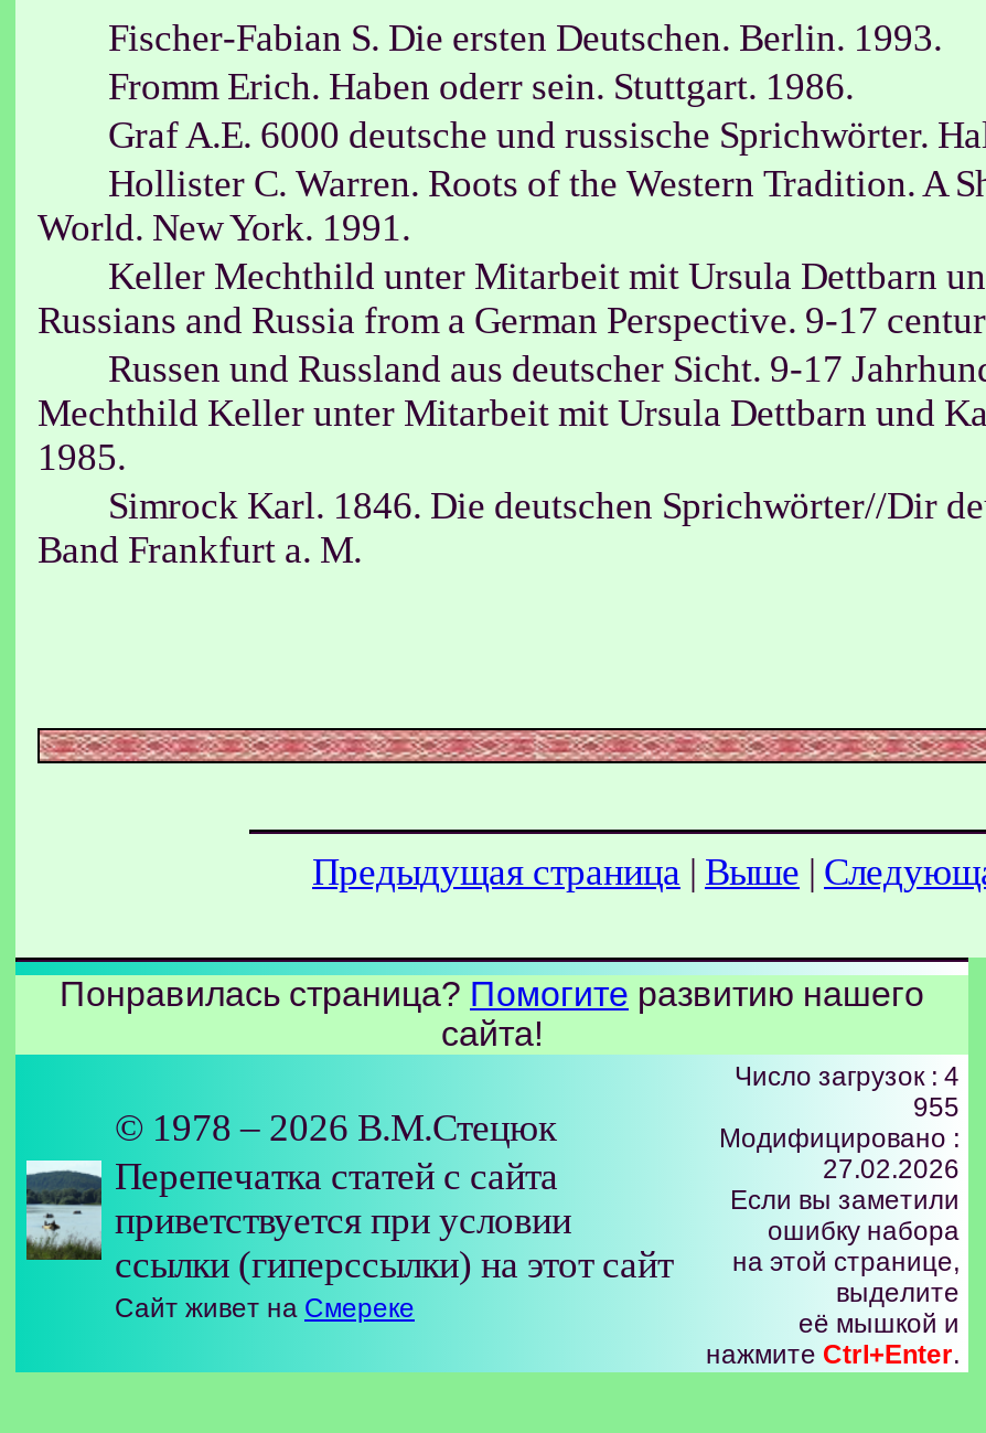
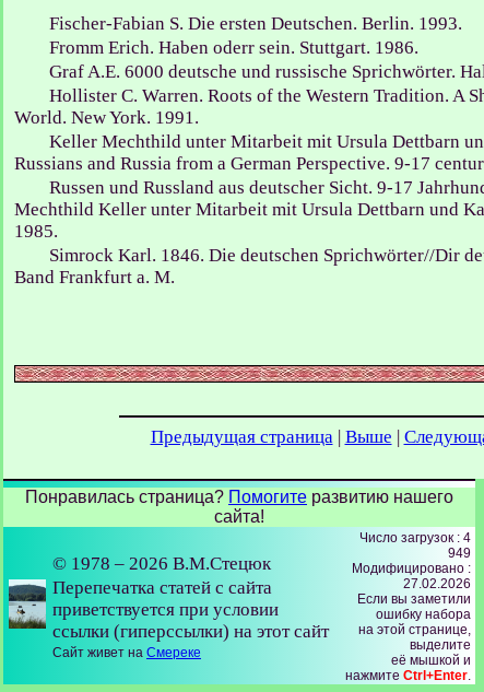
[913,1092,960,1123] 955 -> [448,546,471,561] 949

